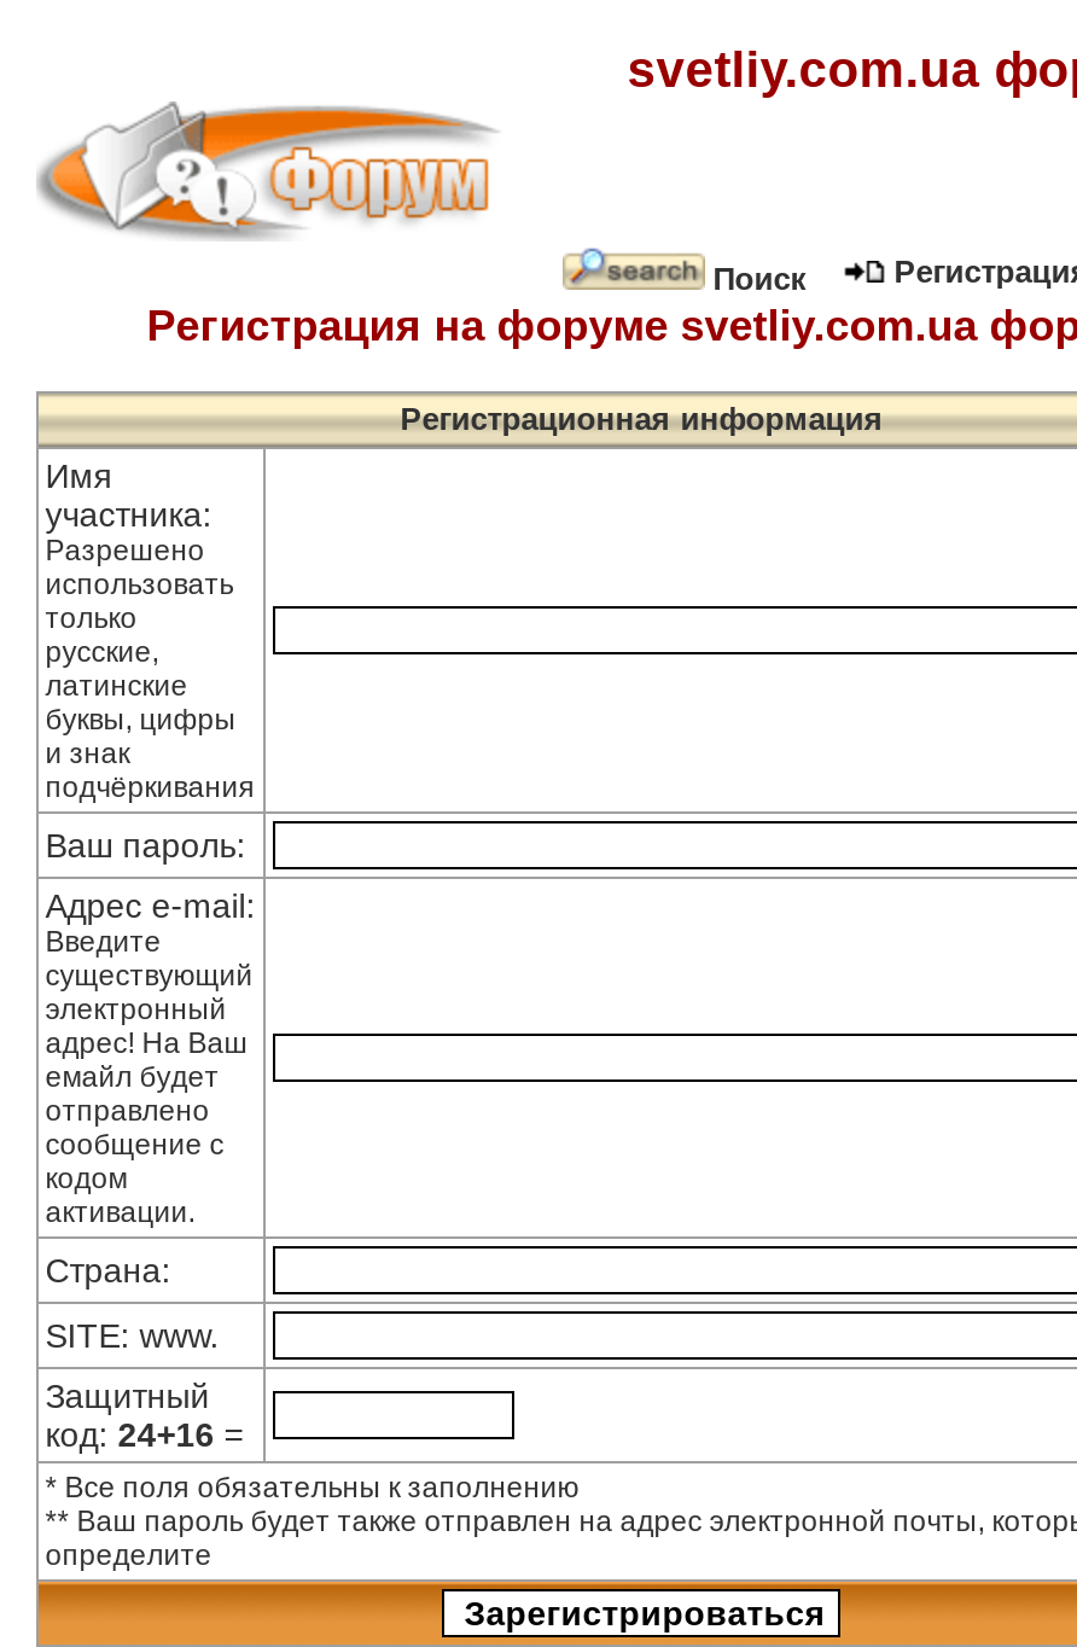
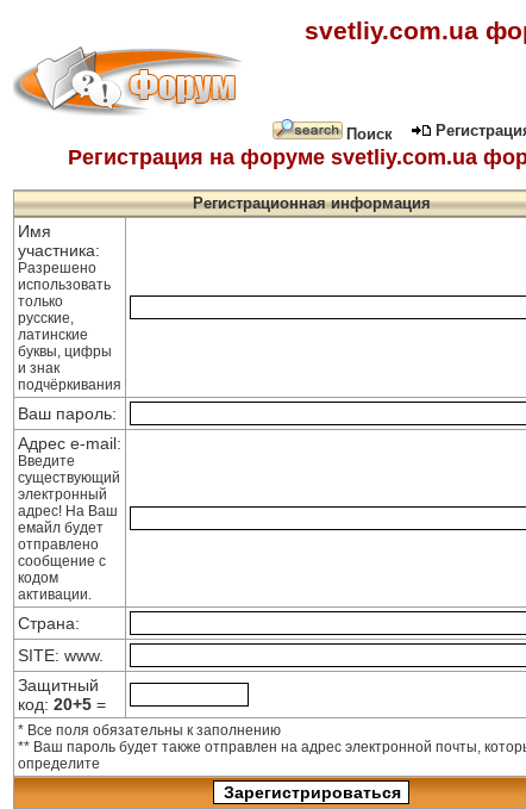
[45,1415,243,1454] код: 24+16 = -> [17,695,106,714] код: 20+5 =

